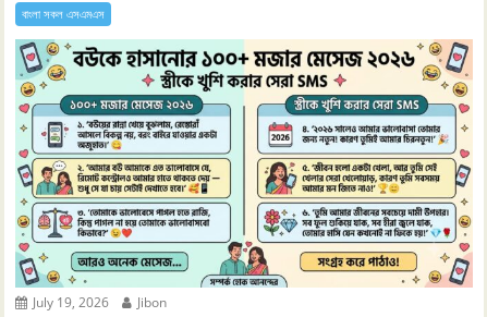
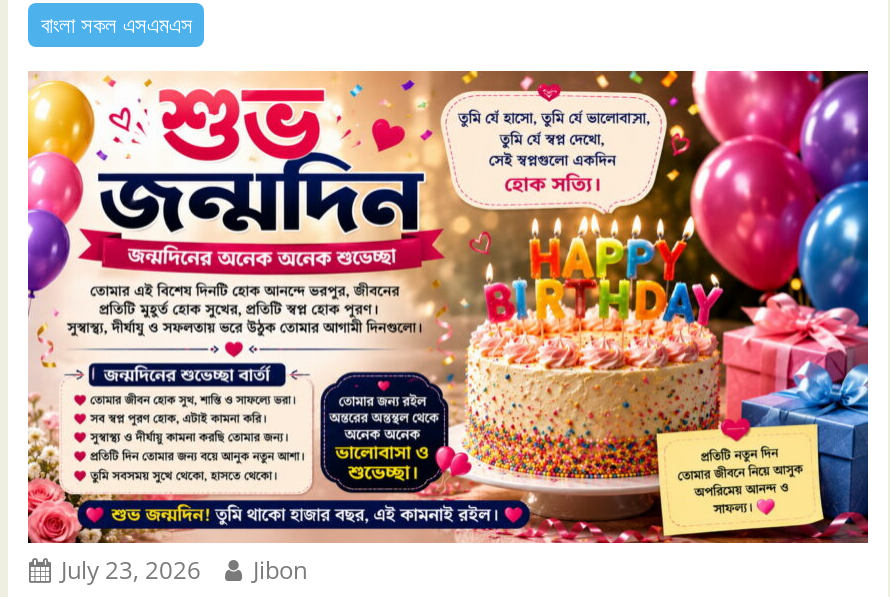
[14,38,473,312] [image] | July 19, 2026 Jibon -> [26,68,870,587] [image] | July 23, 2026 Jibon

